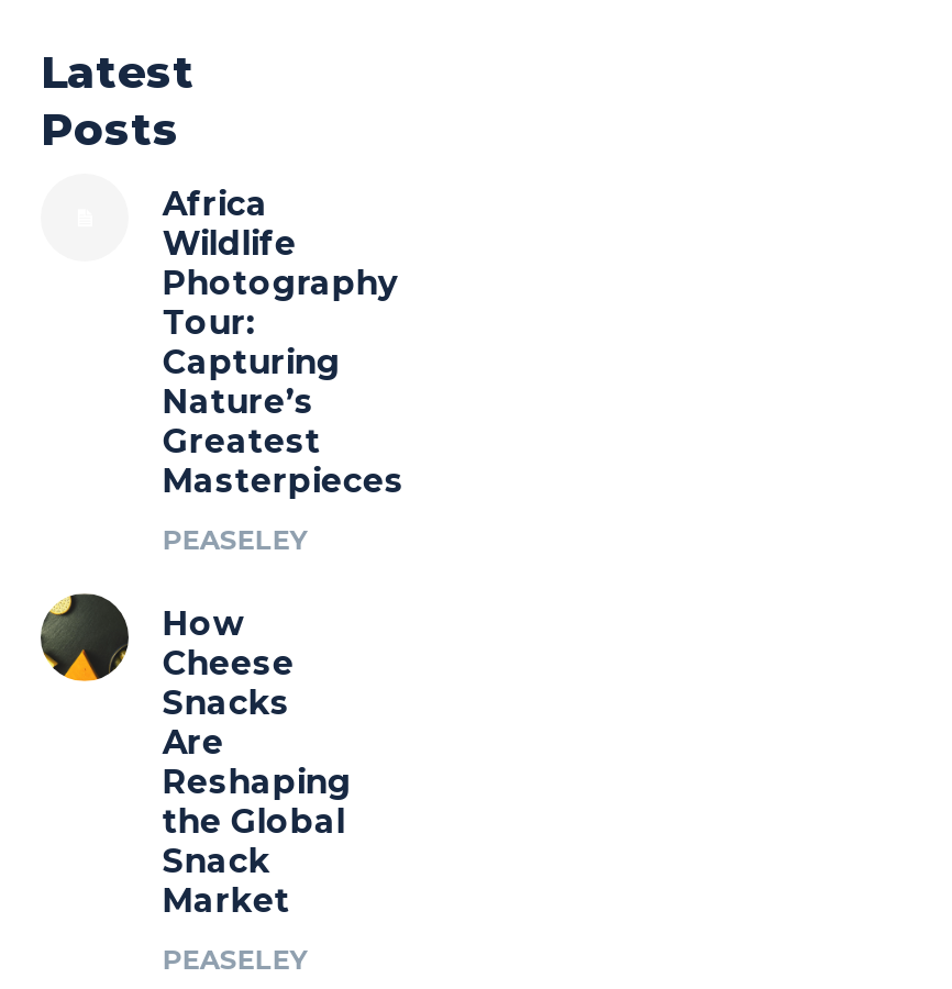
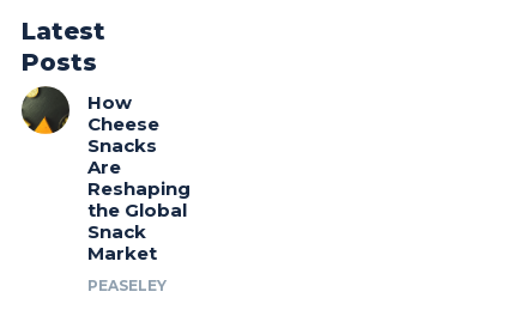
[162,182,404,556] Africa | Wildlife | Photography | Tour: | Capturing | Nature’s | Greatest | Masterpieces | PEASELEY -> none

